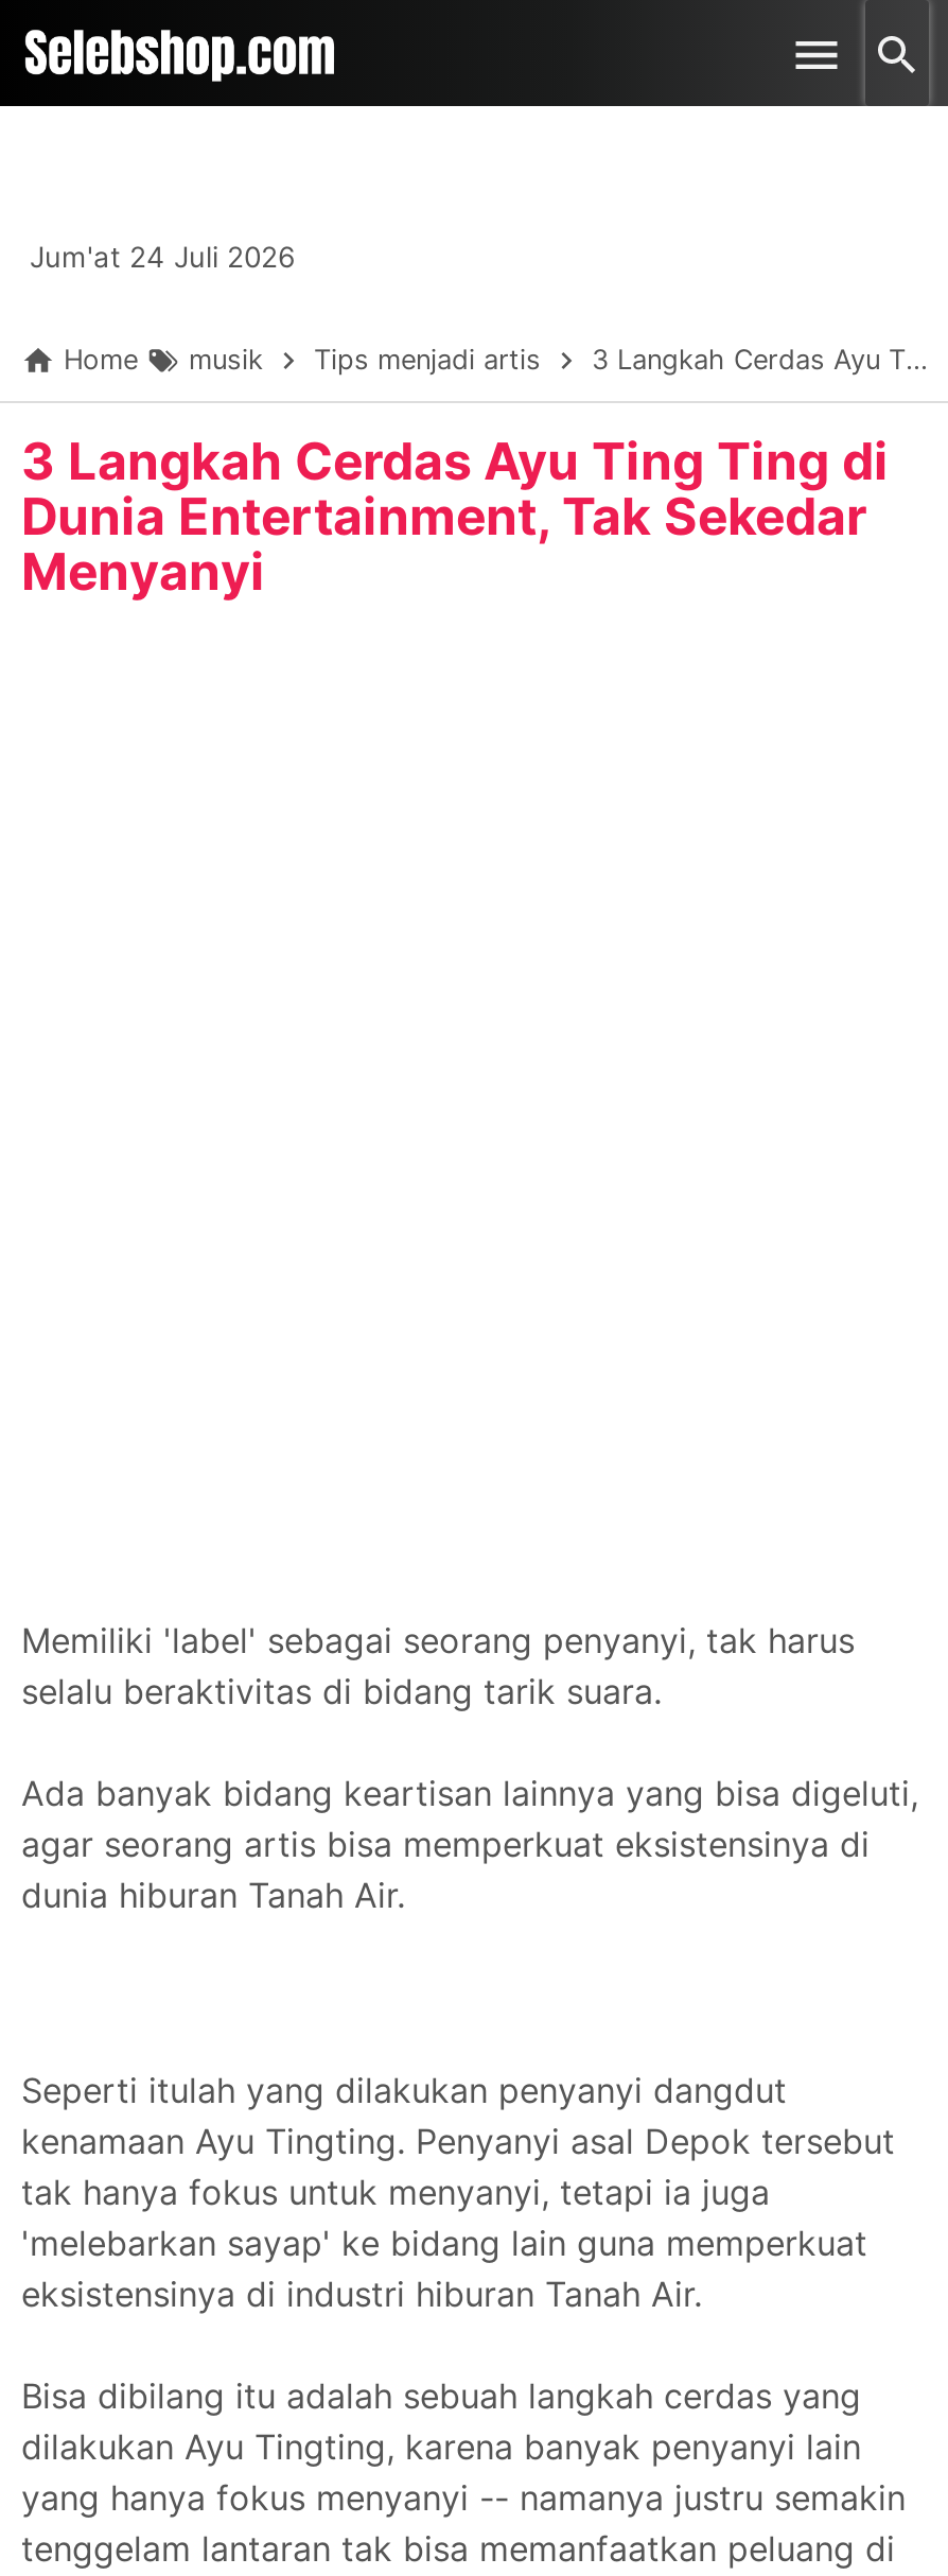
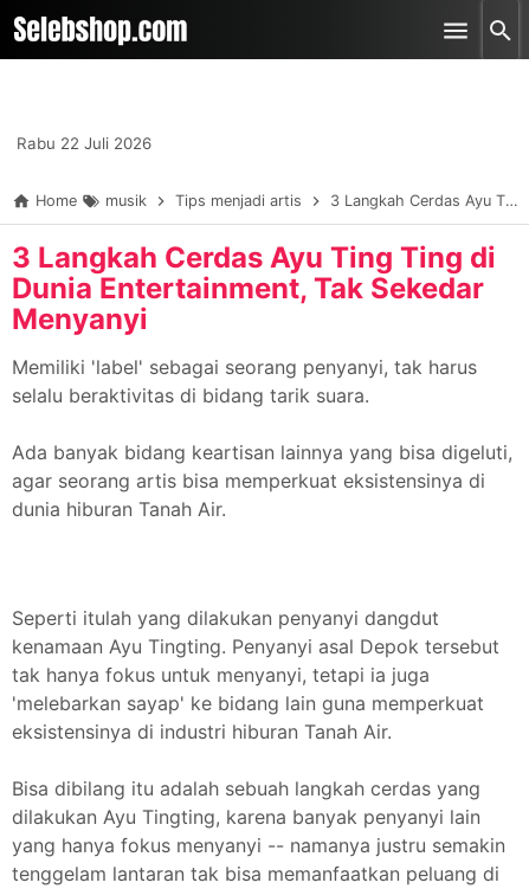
[30,240,295,274] Jum'at 24 Juli 2026 -> [17,134,151,153] Rabu 22 Juli 2026

